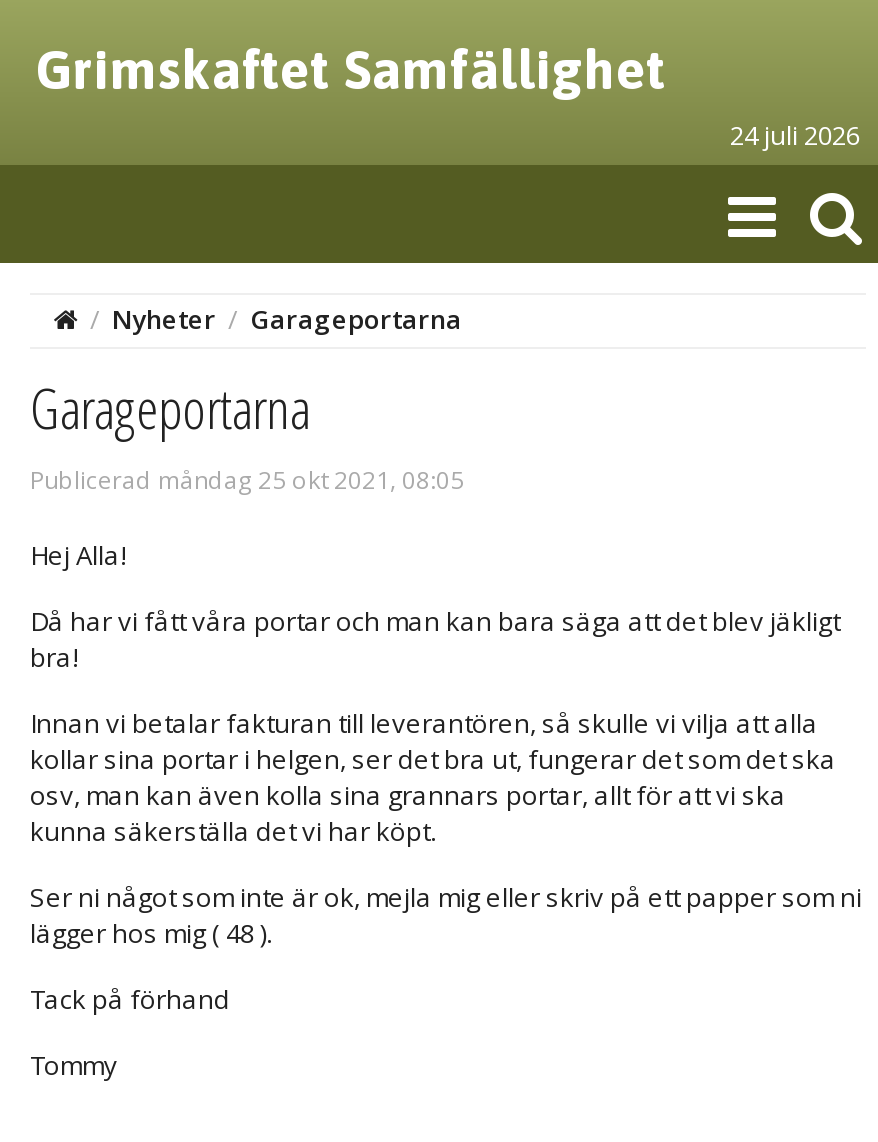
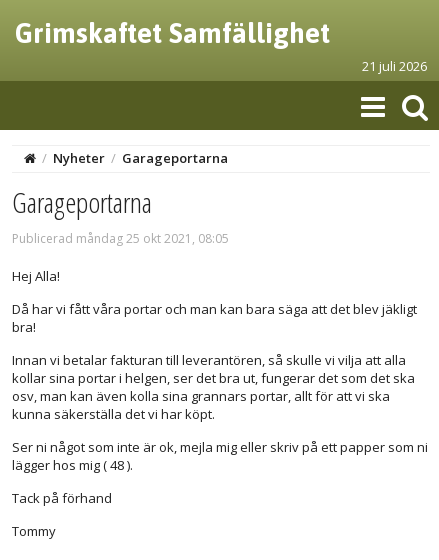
[730,117,860,153] 24 juli 2026 -> [362,57,427,75] 21 juli 2026

